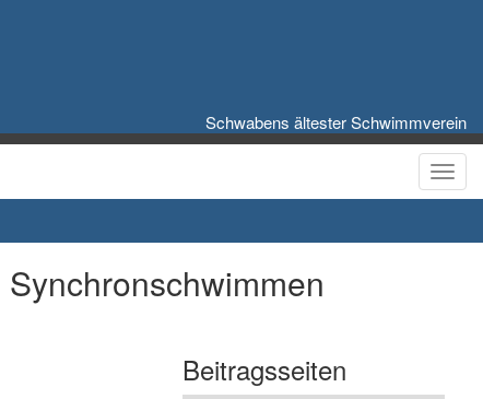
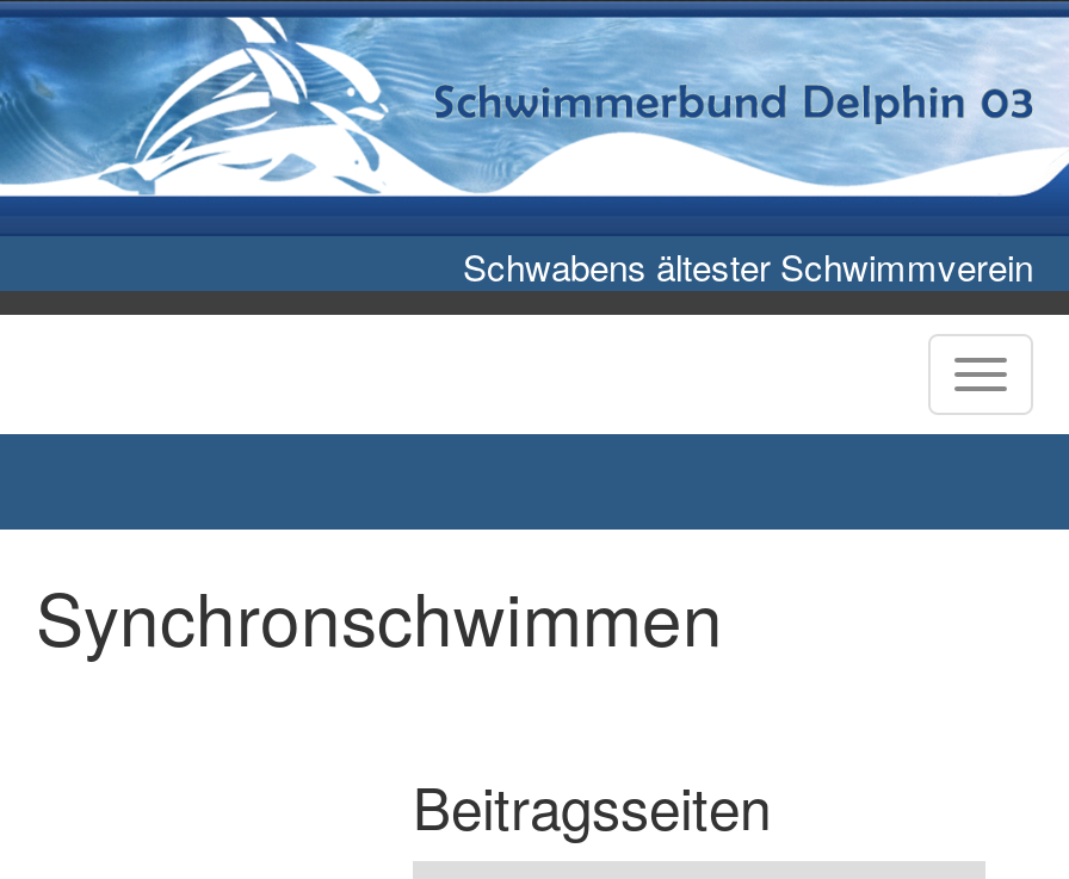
none -> [7,14,1062,198] [image]

